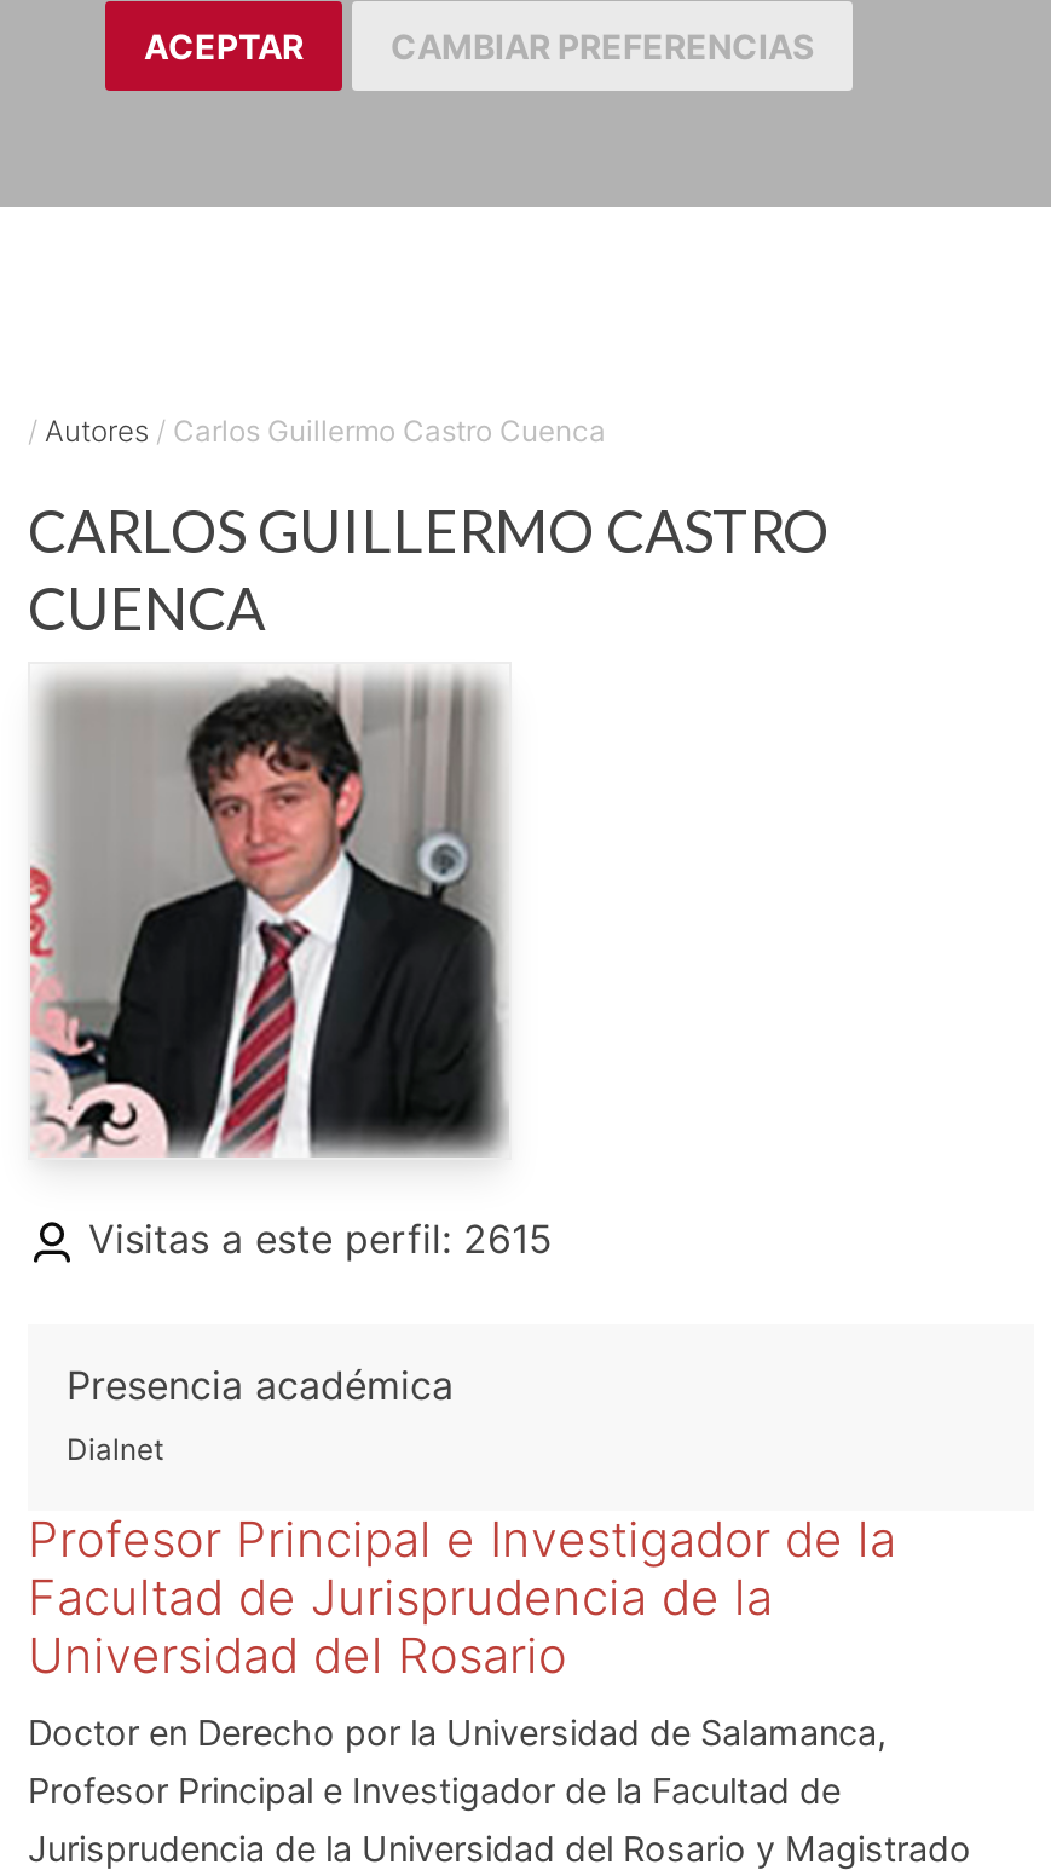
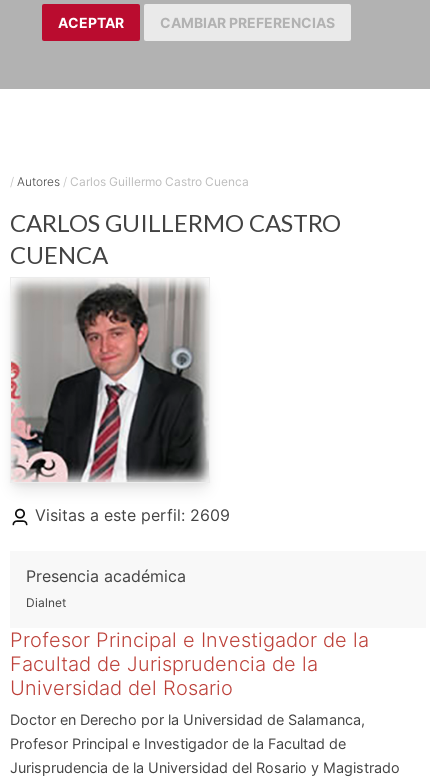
[76,1213,553,1261] Visitas a este perfil: 2615 -> [30,505,230,525] Visitas a este perfil: 2609

